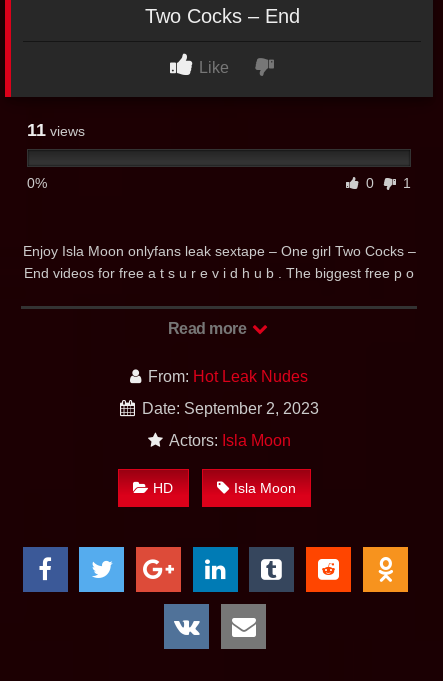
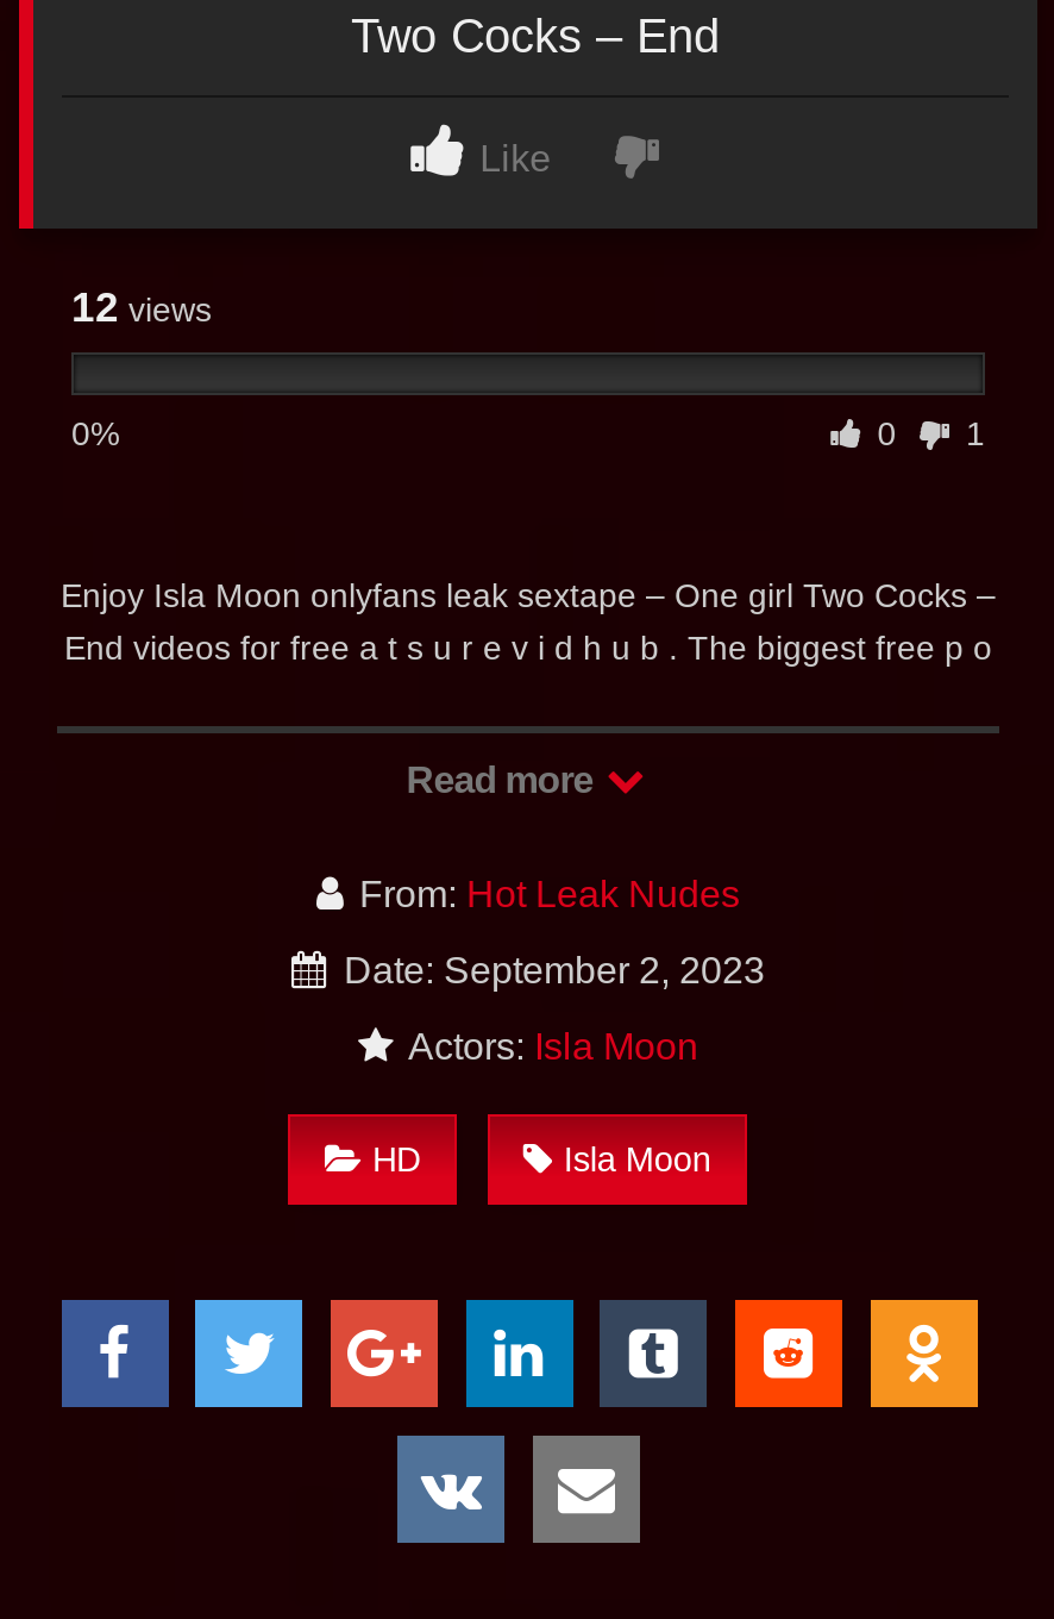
[27,120,85,140] 11 views -> [71,284,212,332] 12 views

